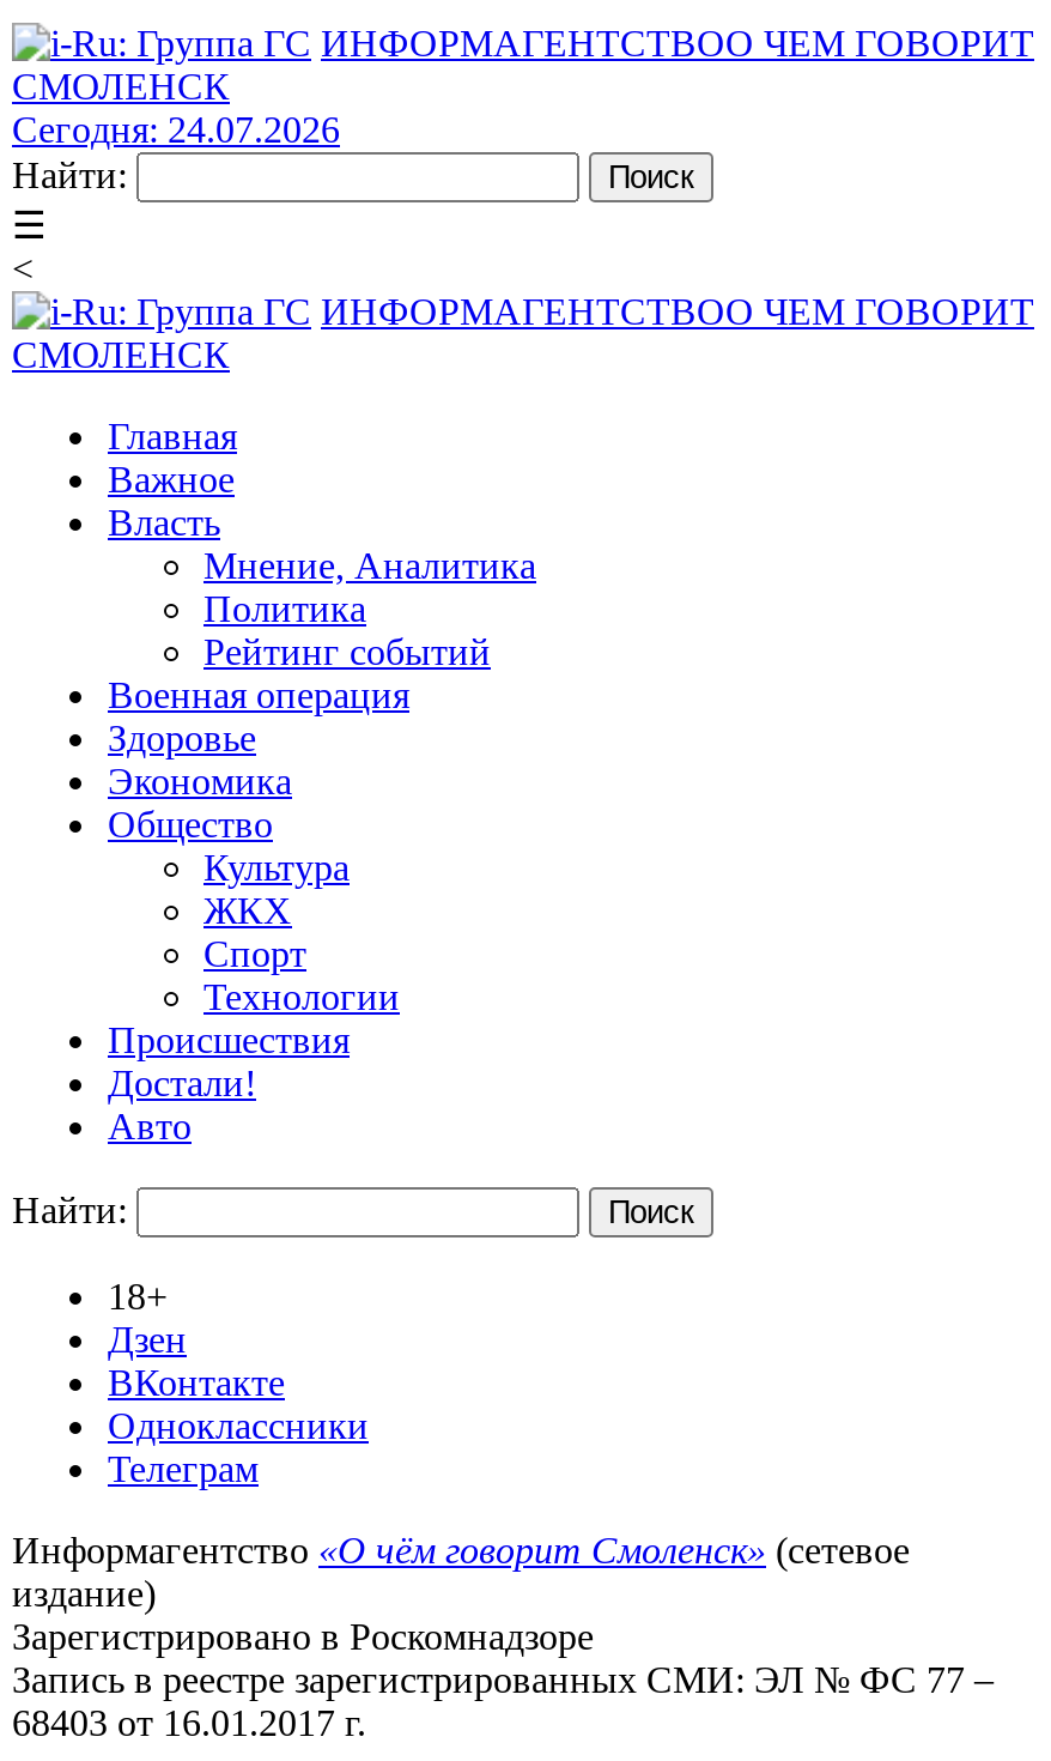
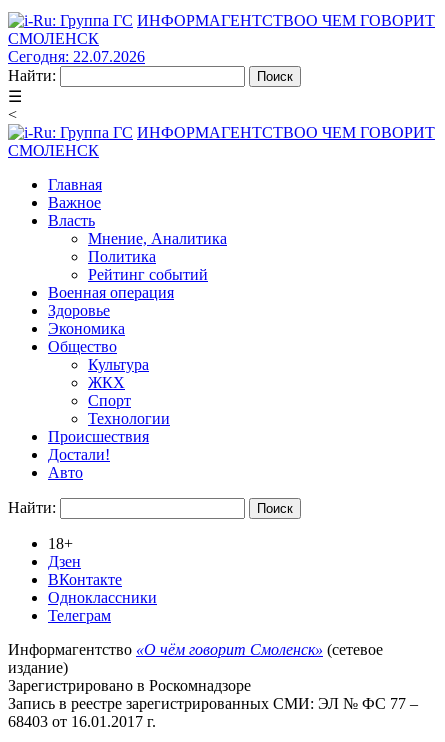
[12,109,340,150] Сегодня: 24.07.2026 -> [8,48,145,65] Сегодня: 22.07.2026

